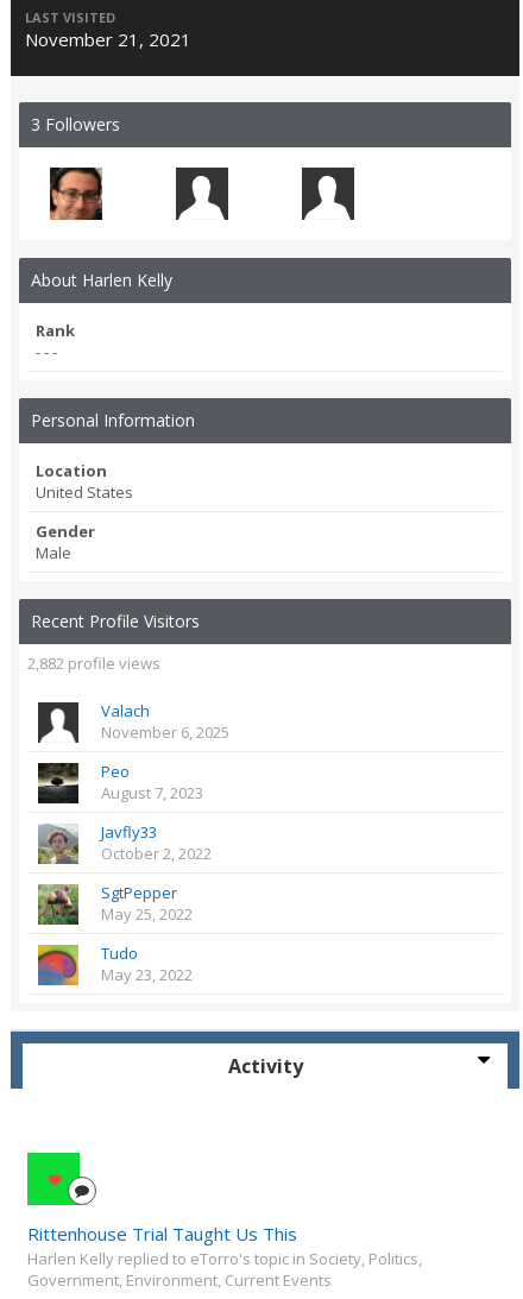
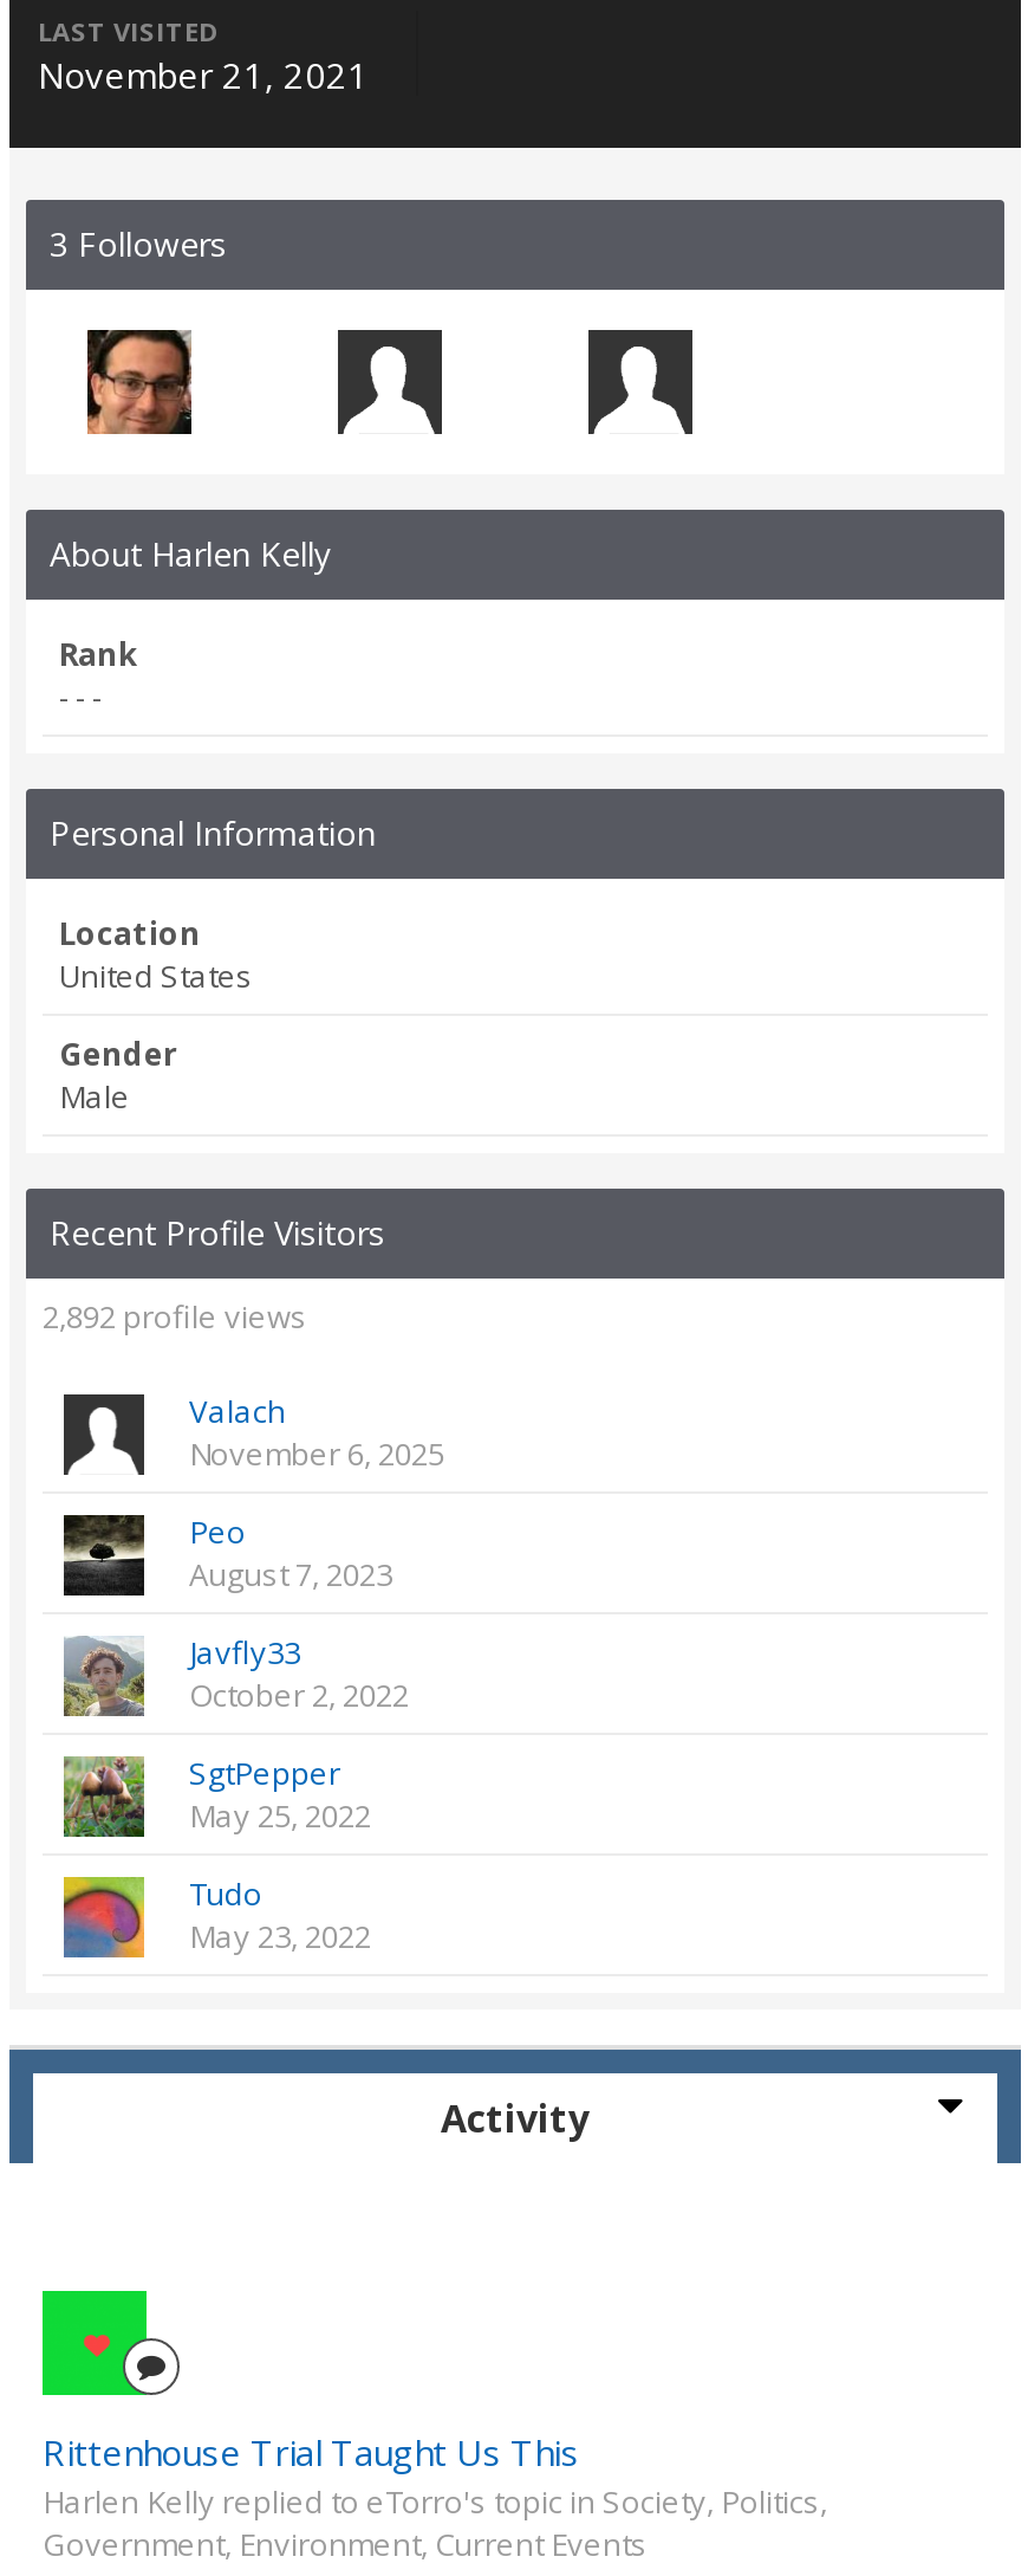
[27,653,160,674] 2,882 profile views -> [43,1295,307,1338] 2,892 profile views

